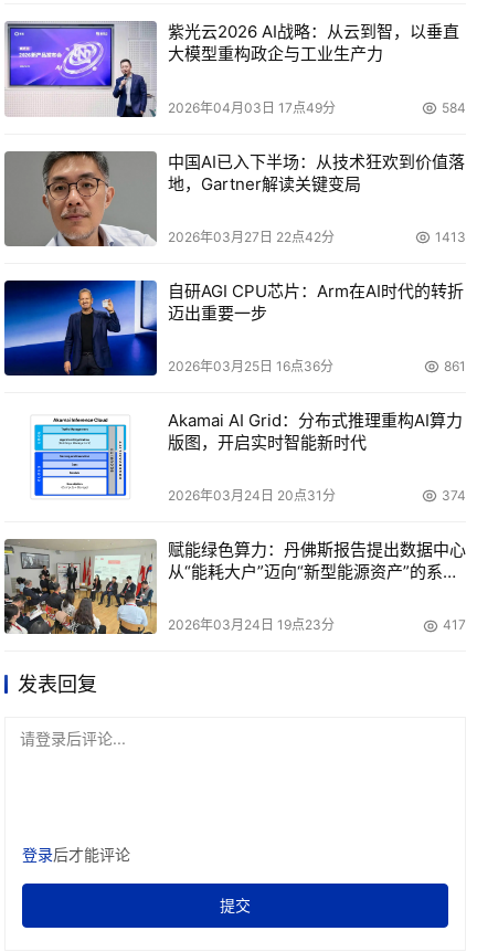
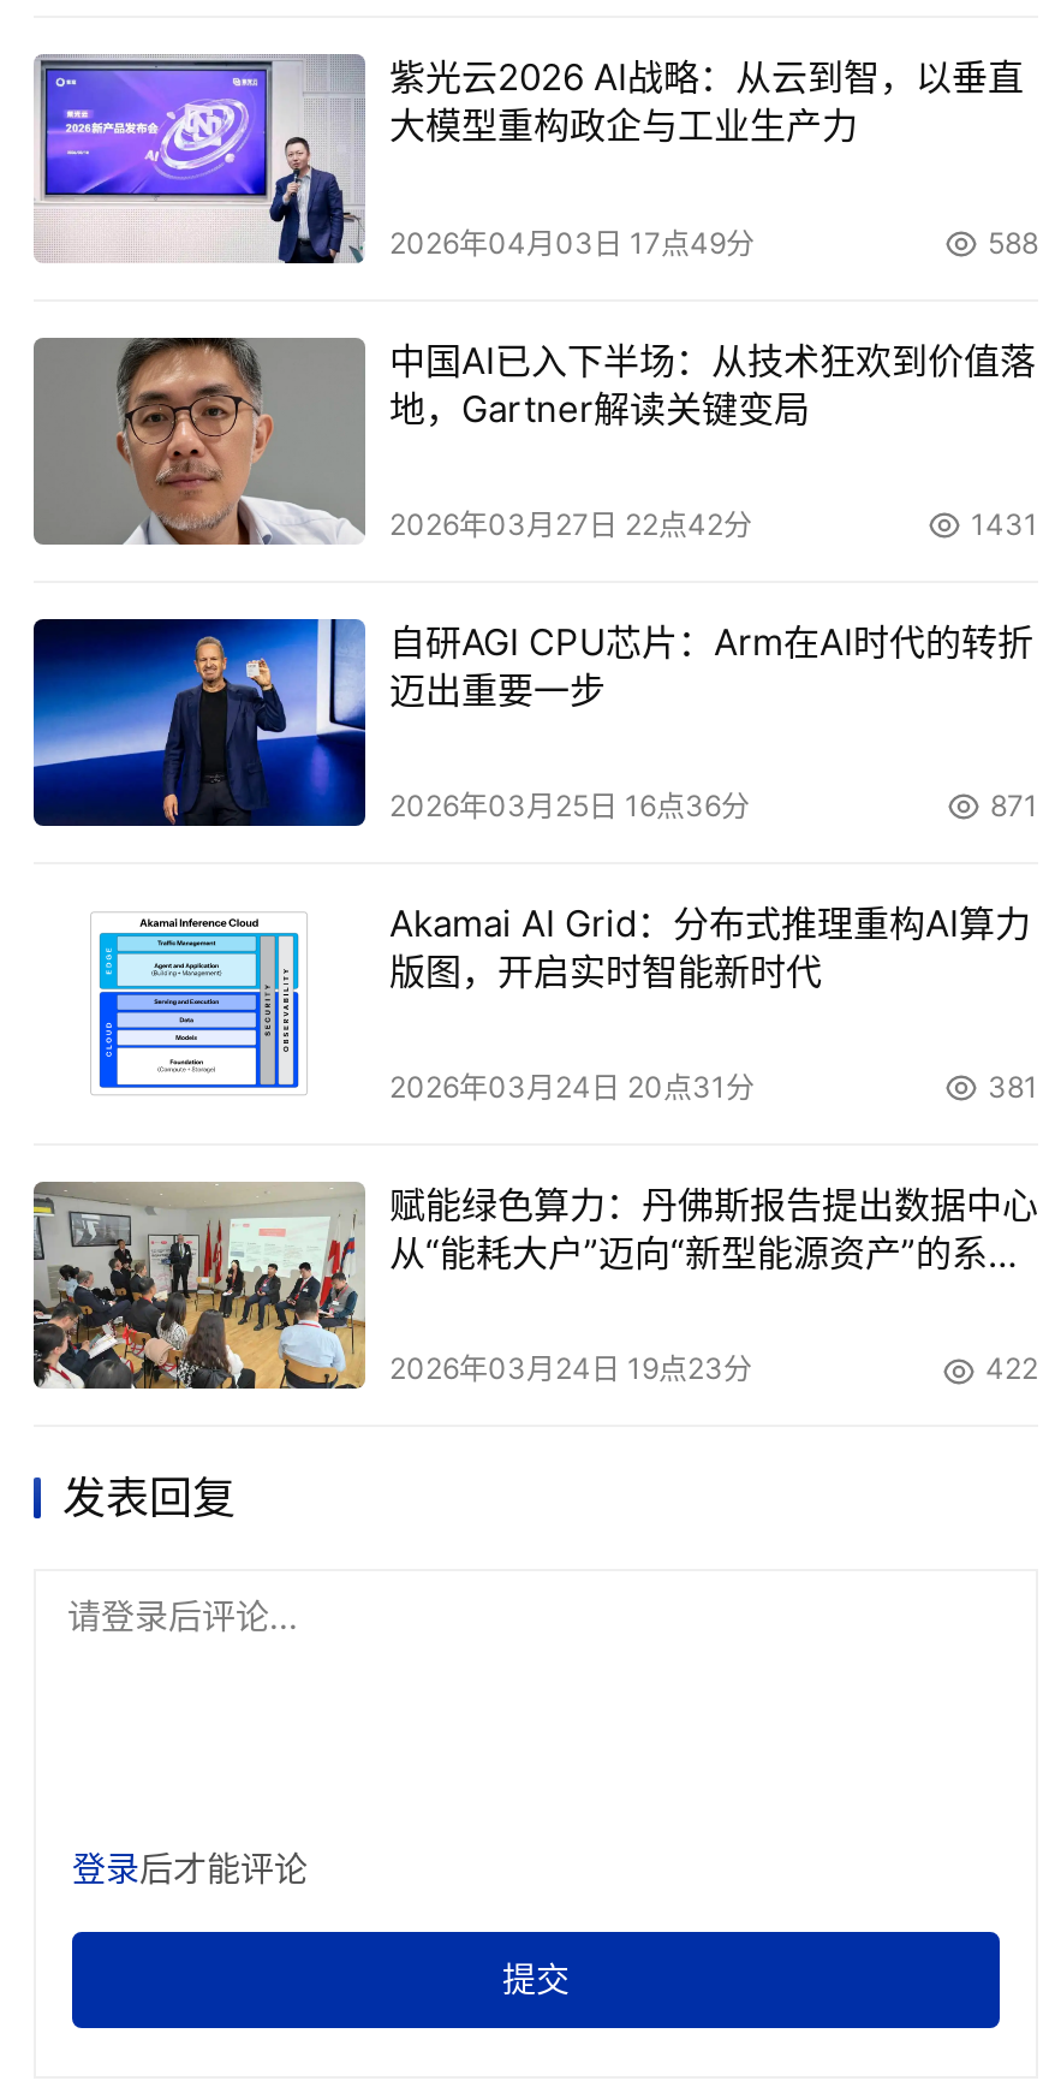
[442,99,466,116] 584 -> [988,224,1038,260] 588
[435,228,466,245] 1413 -> [971,506,1038,542] 1431
[444,358,466,374] 861 -> [990,787,1038,824] 871
[442,487,466,504] 374 -> [988,1069,1038,1105] 381
[443,617,466,633] 417 -> [985,1351,1038,1387] 422

